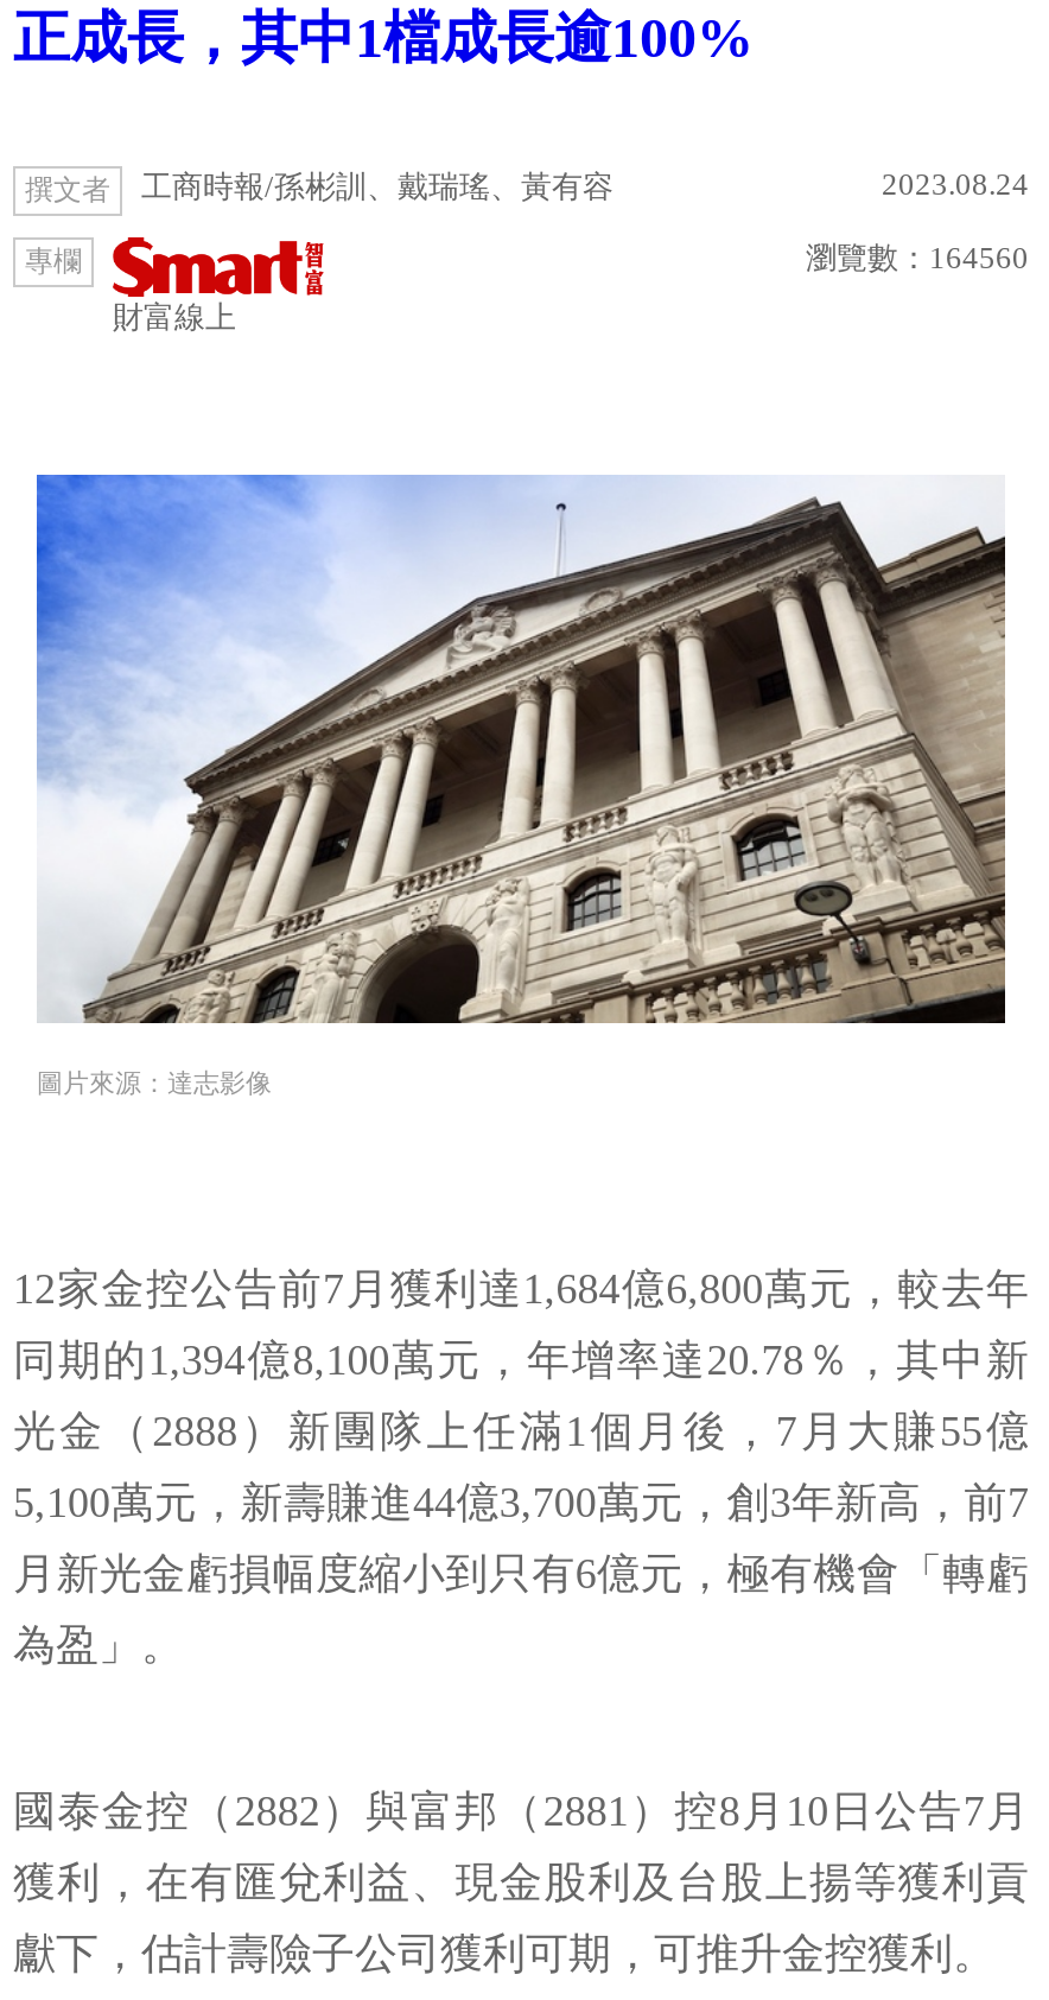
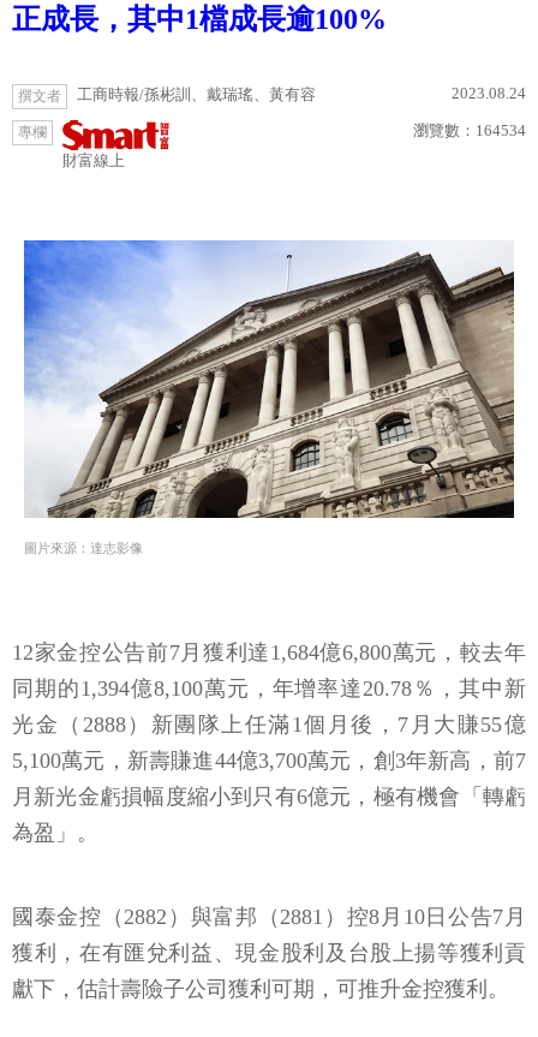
[806,240,1029,275] 瀏覽數：164560 -> [413,121,526,139] 瀏覽數：164534

